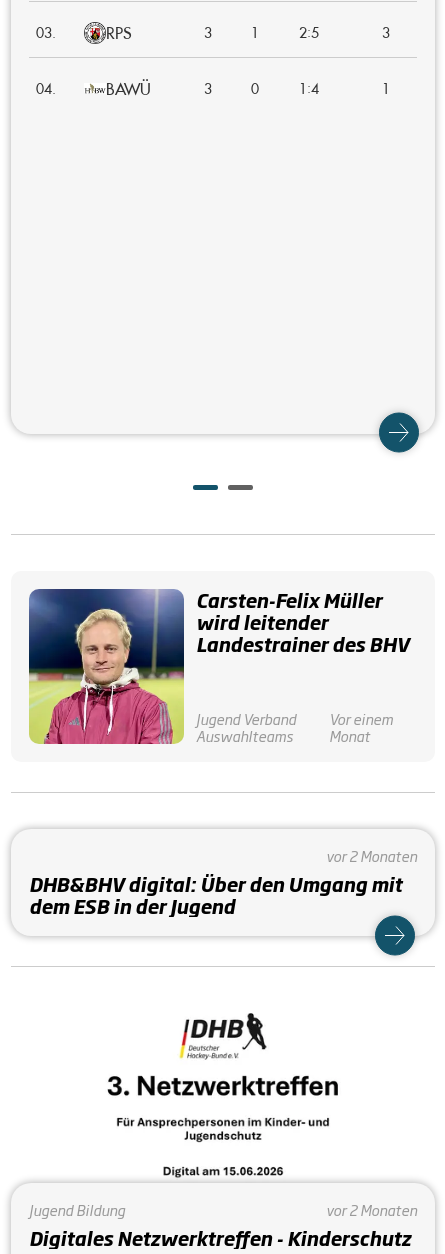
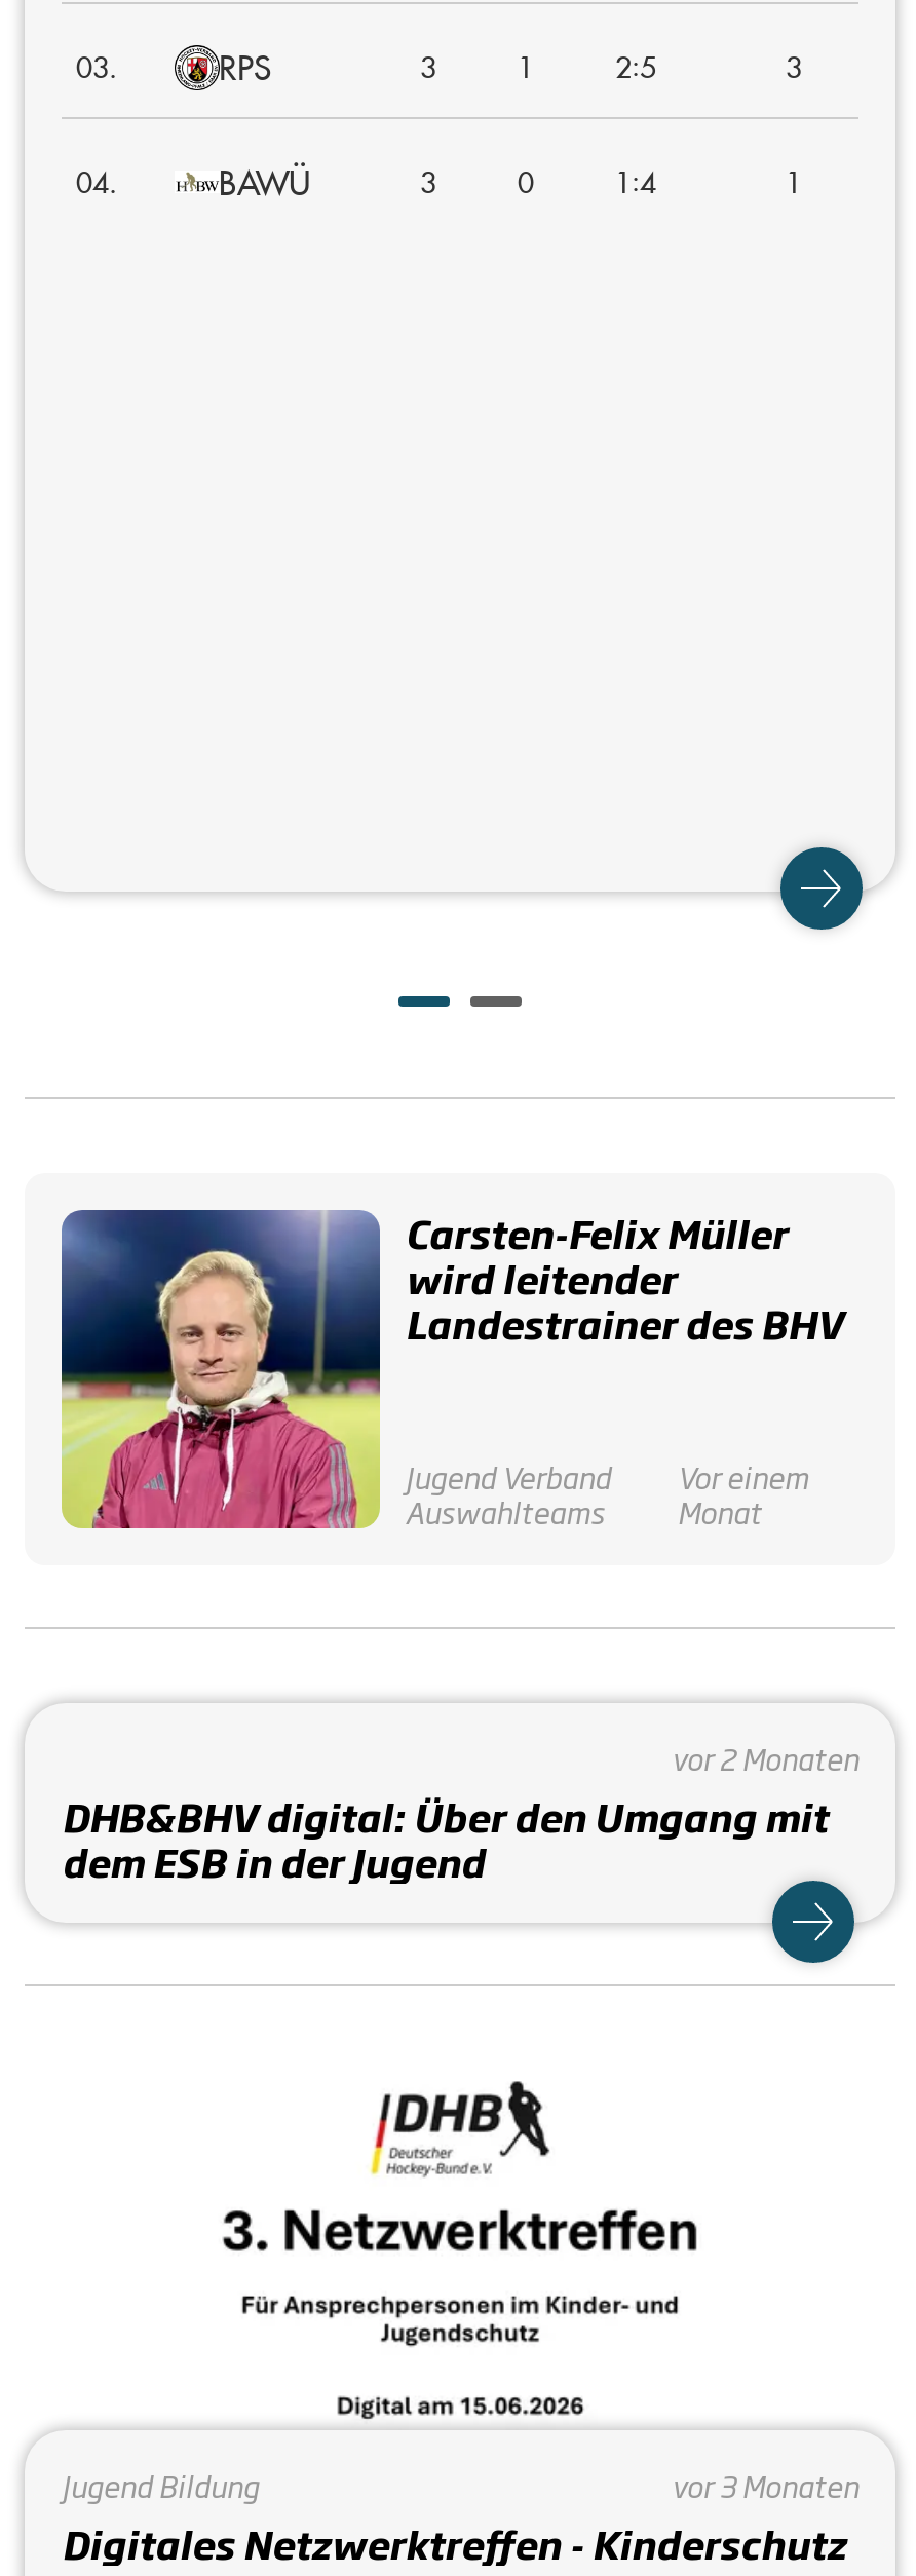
[326,1199,417,1220] vor 2 Monaten -> [672,2463,858,2507] vor 3 Monaten

